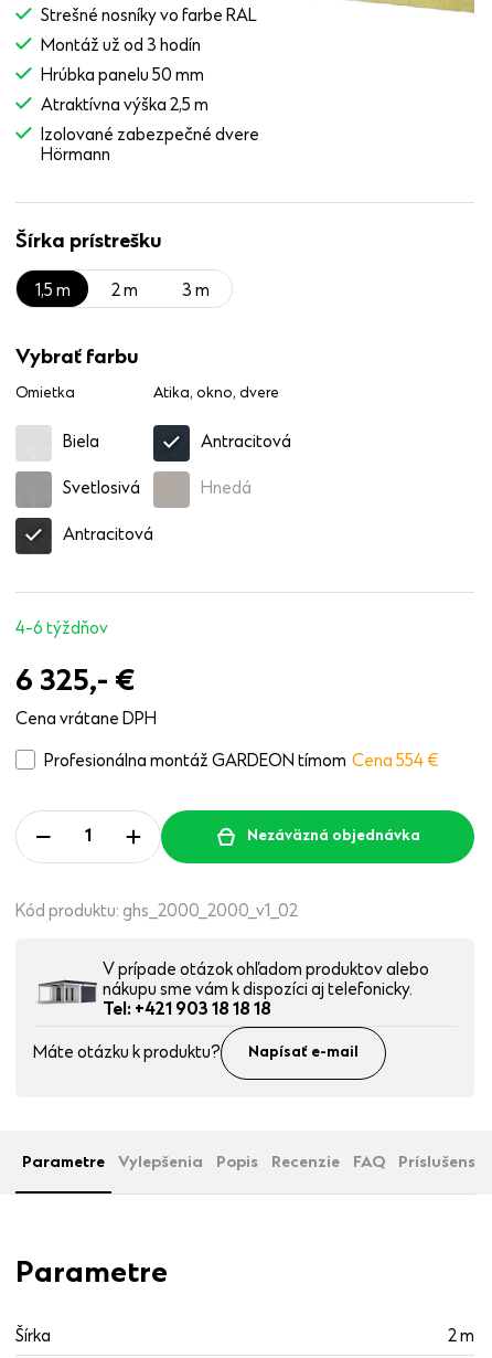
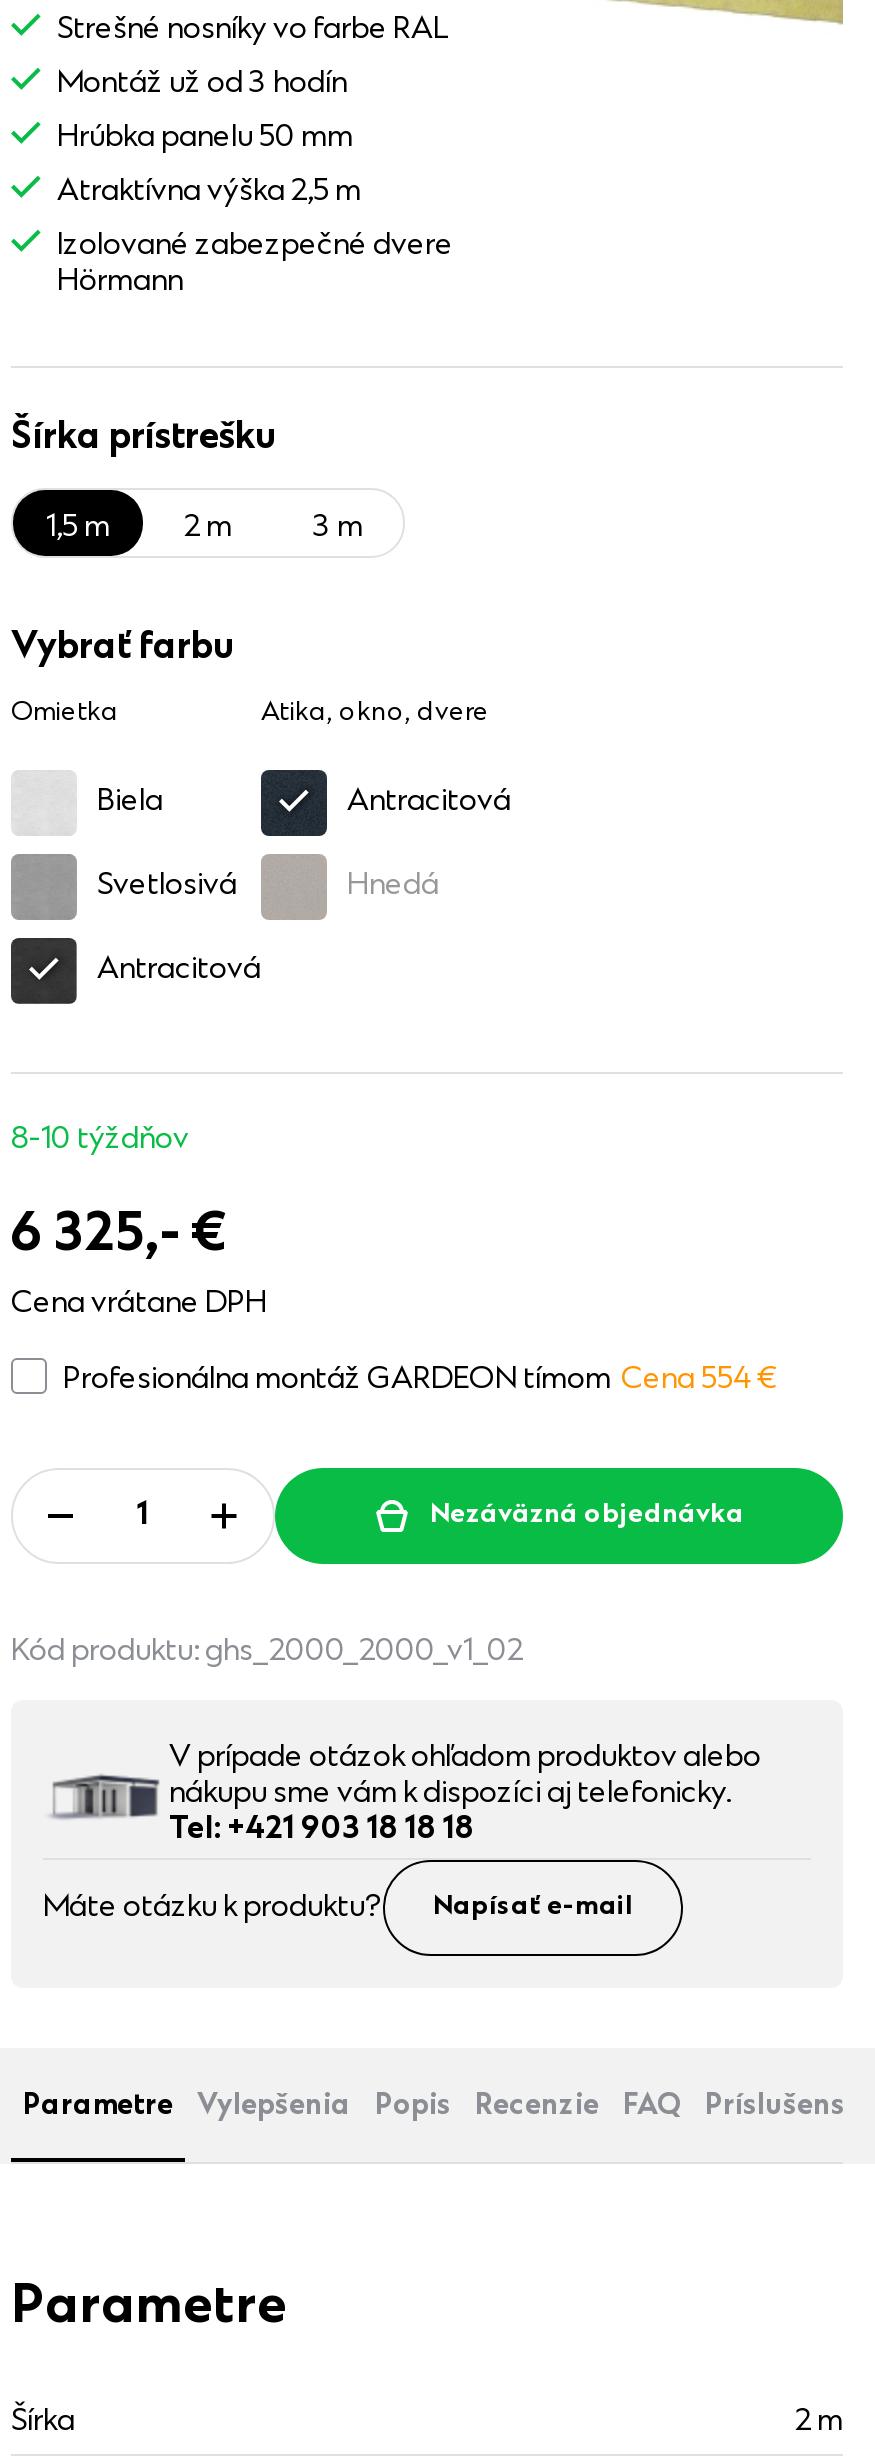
[15,619,108,639] 4-6 týždňov -> [11,1121,189,1157] 8-10 týždňov

